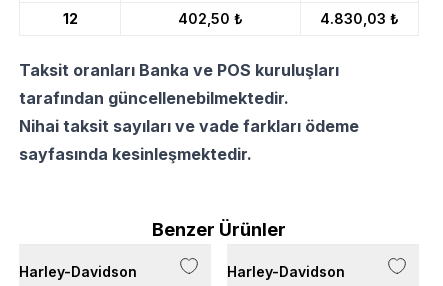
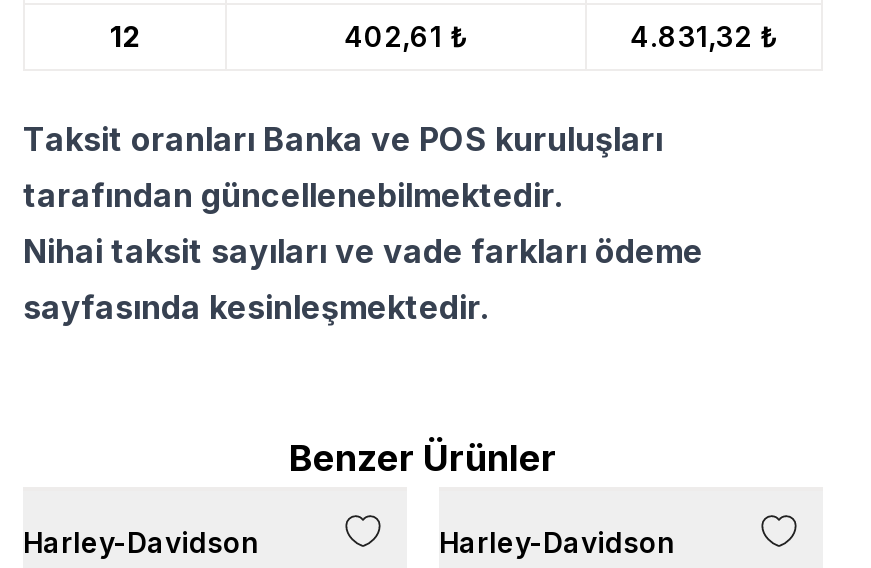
[178,10,243,27] 402,50 ₺ -> [344,19,468,53] 402,61 ₺
[320,10,399,27] 4.830,03 ₺ -> [630,19,778,53] 4.831,32 ₺

